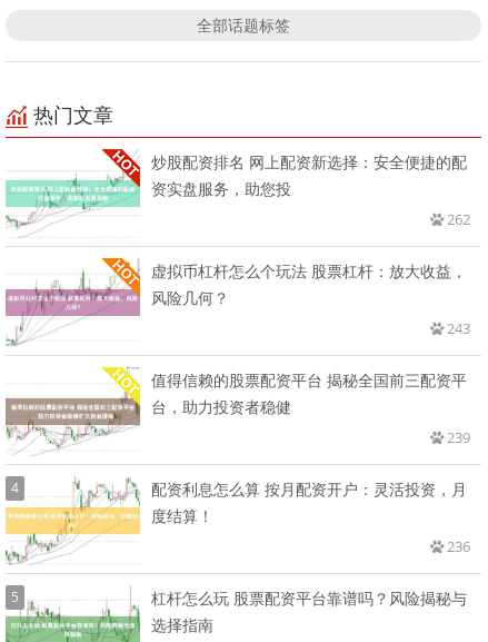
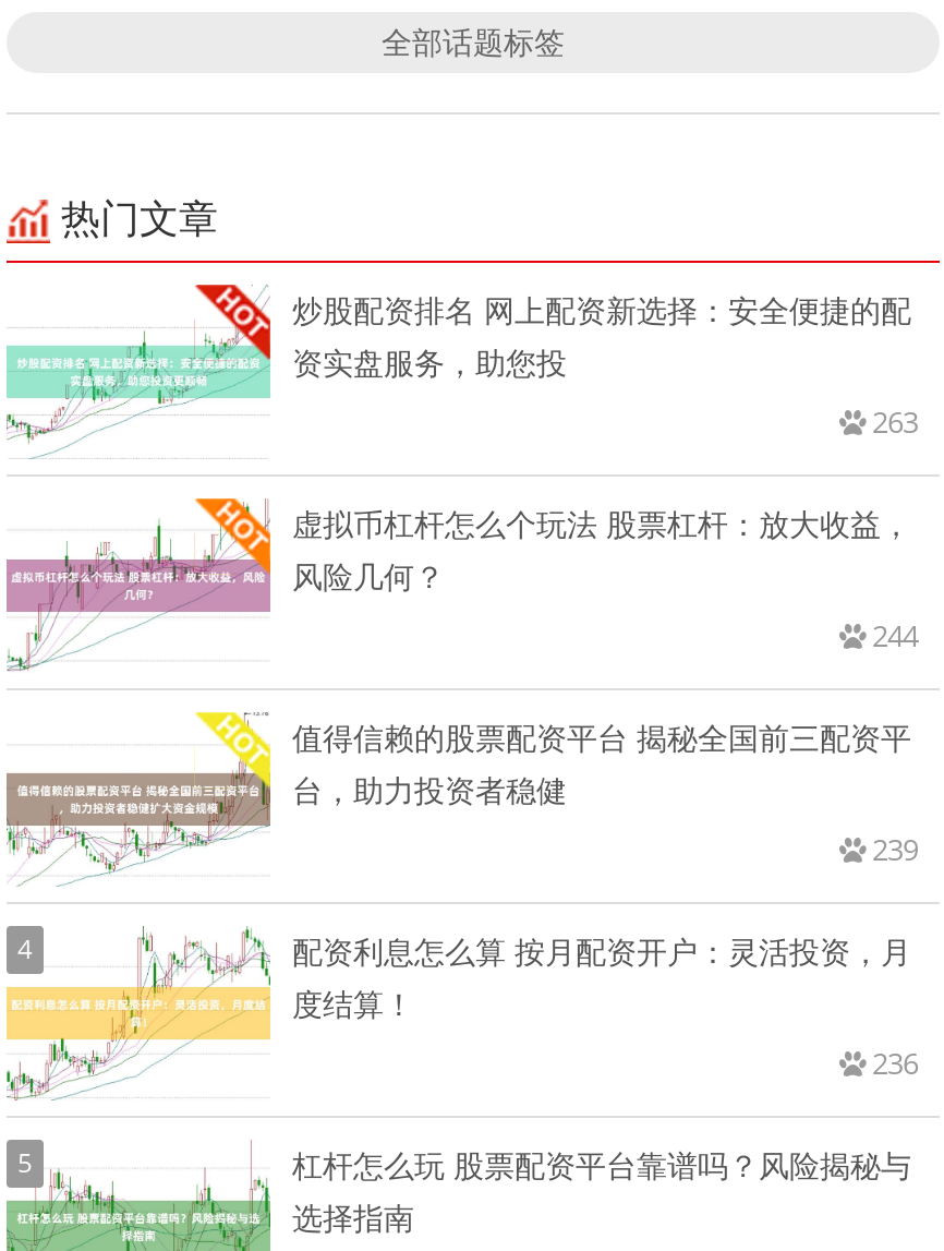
[447,209,470,229] 262 -> [872,402,918,442] 263
[447,318,470,338] 243 -> [872,616,918,655] 244

